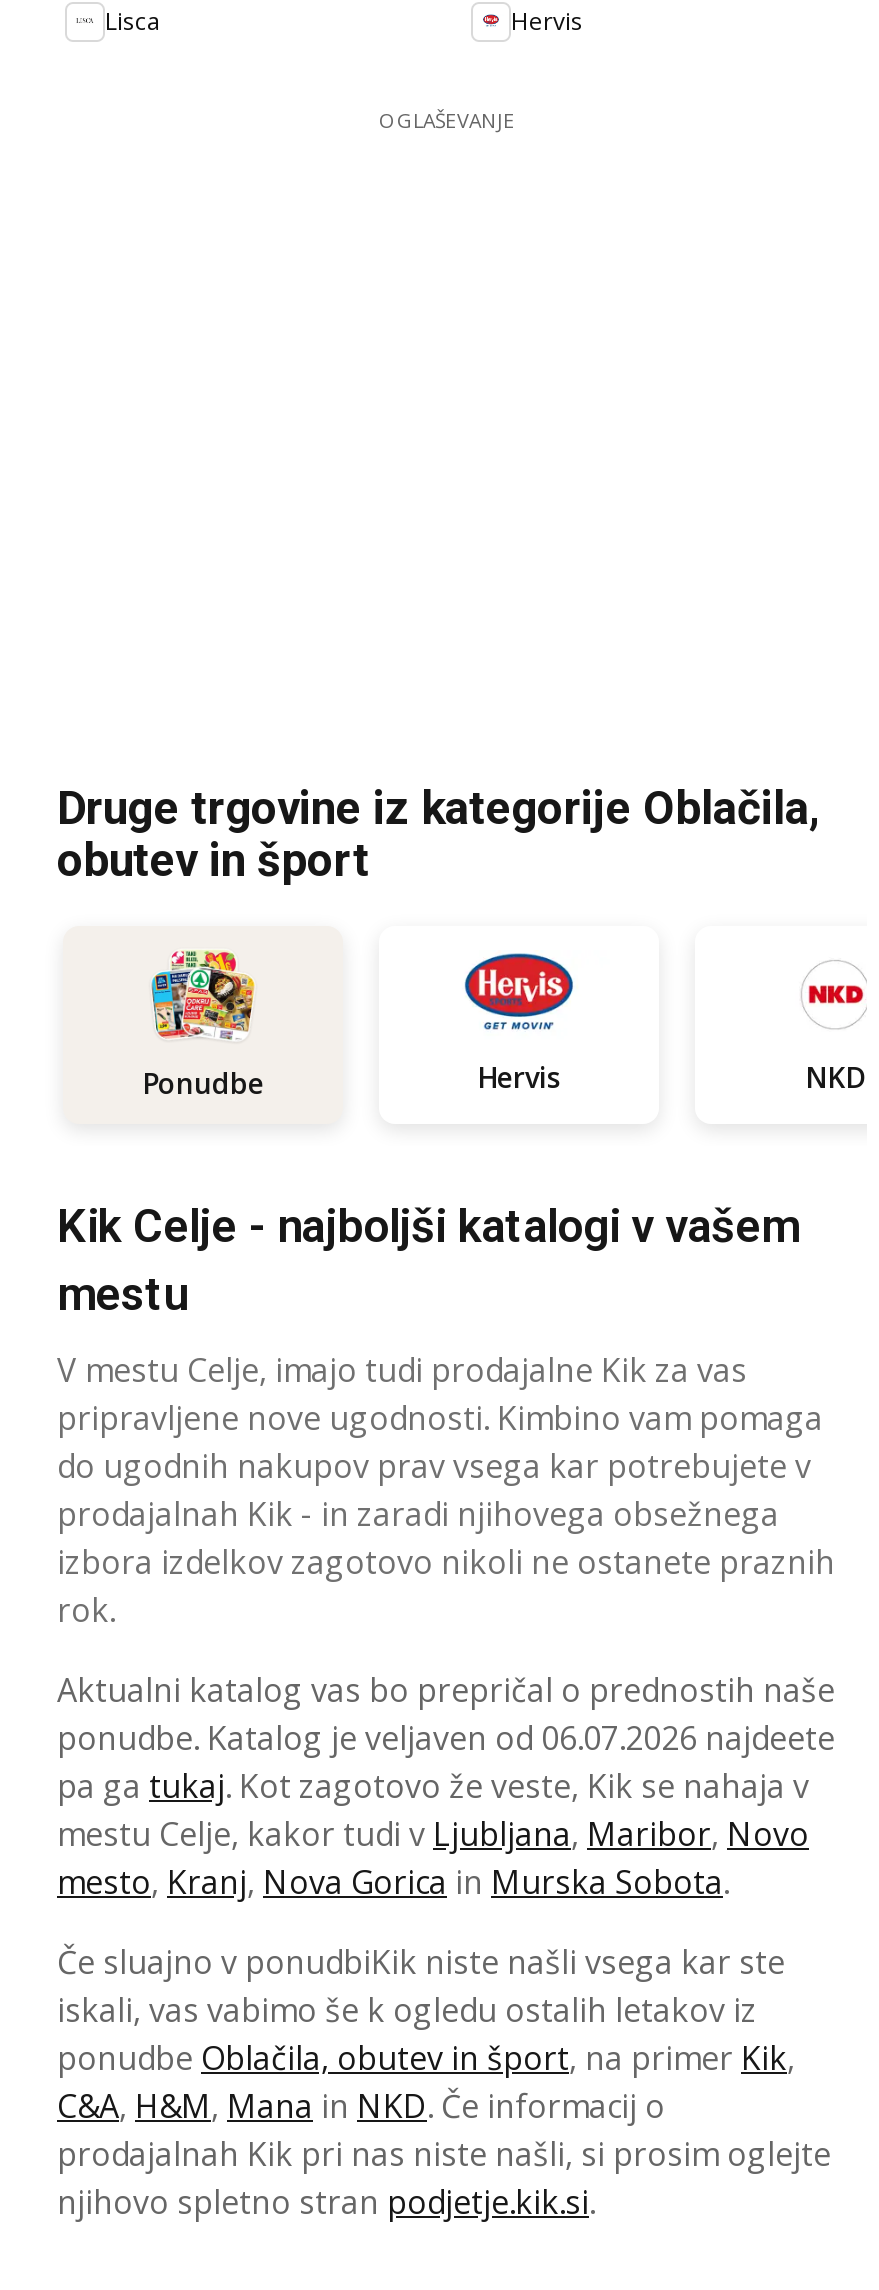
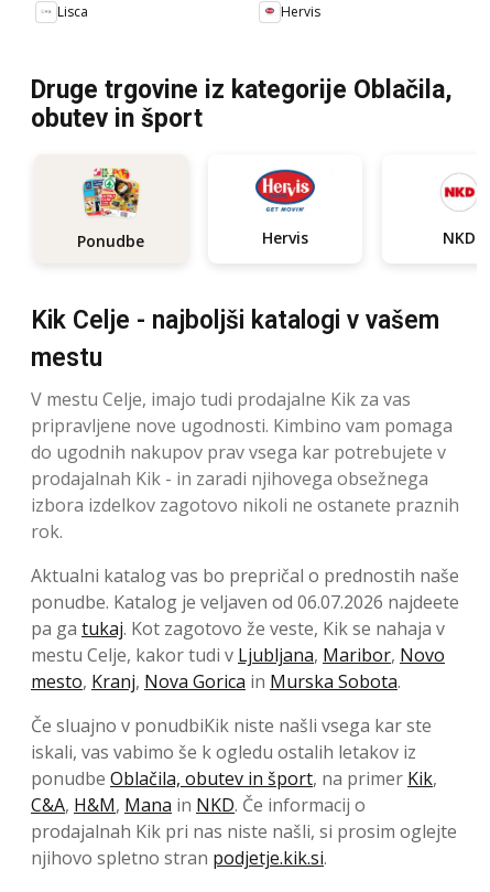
[379,105,515,133] OGLAŠEVANJE -> none

